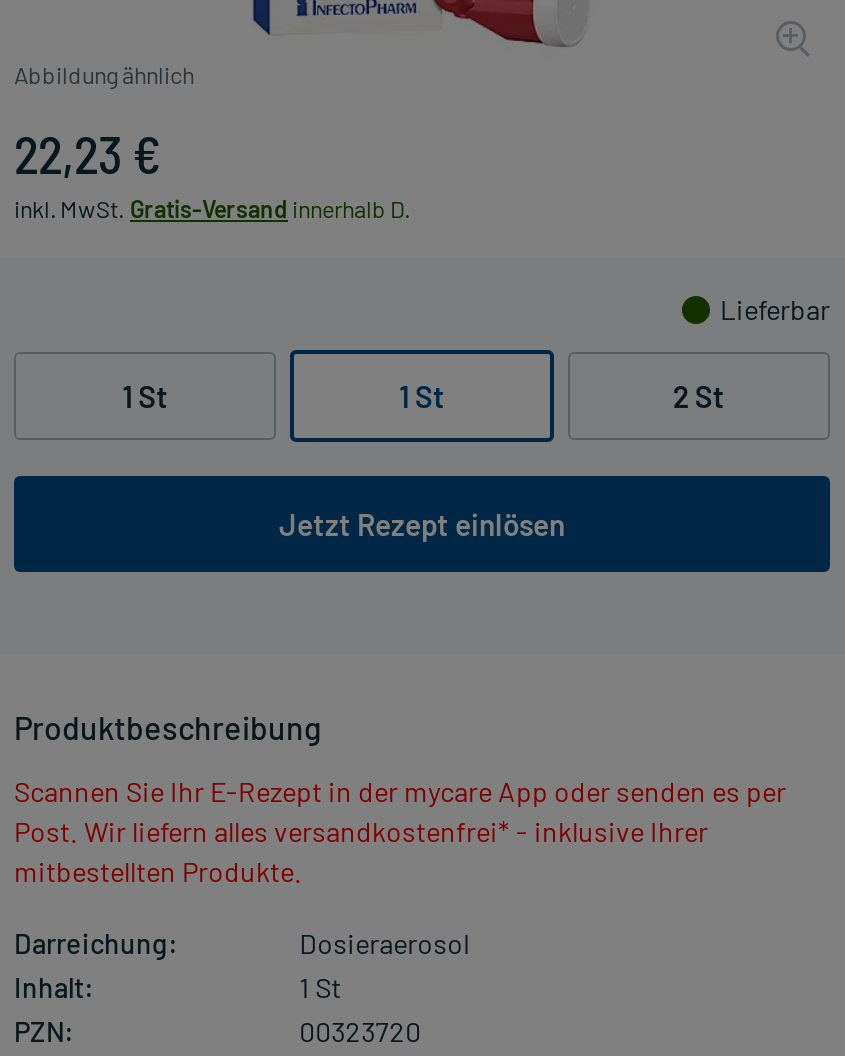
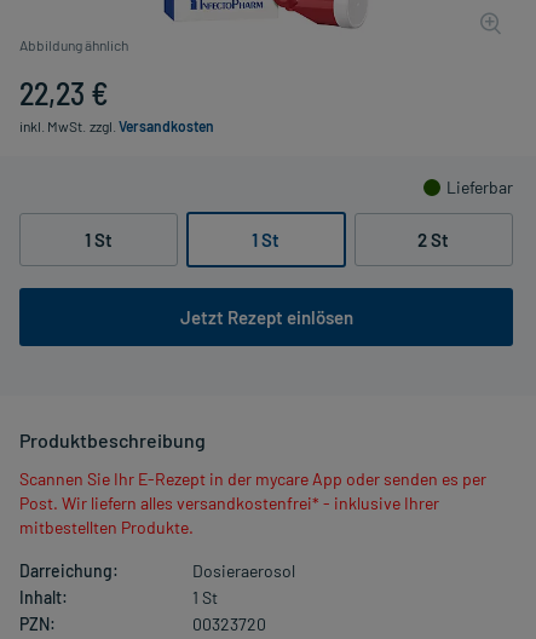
[14,194,410,222] inkl. MwSt. Gratis-Versand innerhalb D. -> [19,117,214,134] inkl. MwSt. zzgl. Versandkosten

